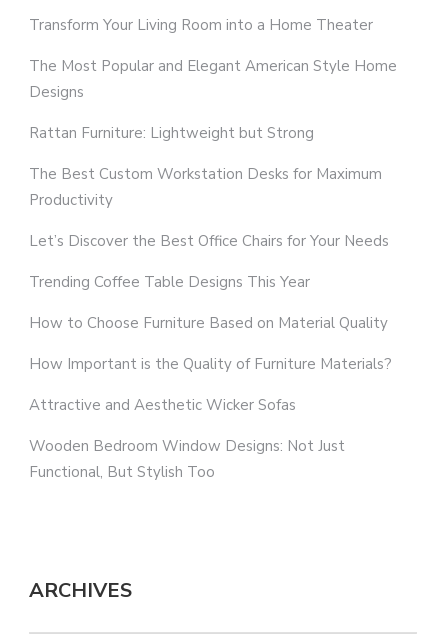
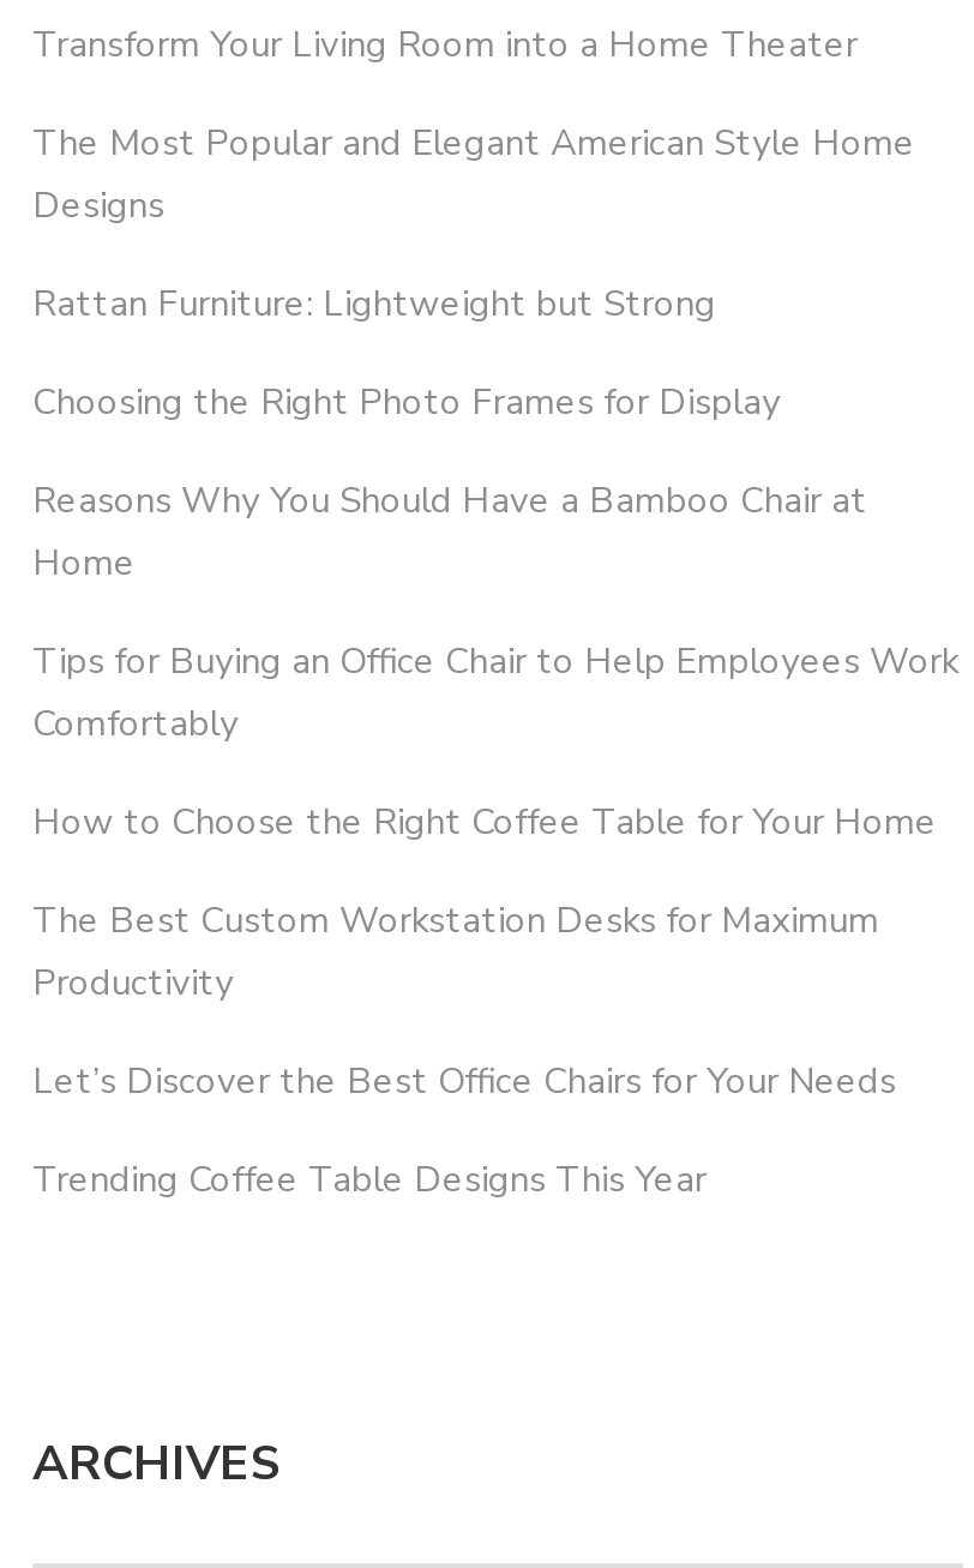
none -> [32,378,958,846] Choosing the Right Photo Frames for Display | Reasons Why You Should Have a Bamboo Chair at | Home | Tips for Buying an Office Chair to Help Employees Work | Comfortably | How to Choose the Right Coffee Table for Your Home
moved [29,164,389,292] -> [32,896,896,1204]: The Best Custom Workstation Desks for Maximum | Productivity | Let’s Discover the Best Office Chairs for Your Needs | Trending Coffee Table Designs This Year
[29,313,392,482] How to Choose Furniture Based on Material Quality | How Important is the Quality of Furniture Materials? | Attractive and Aesthetic Wicker Sofas | Wooden Bedroom Window Designs: Not Just | Functional, But Stylish Too -> none

